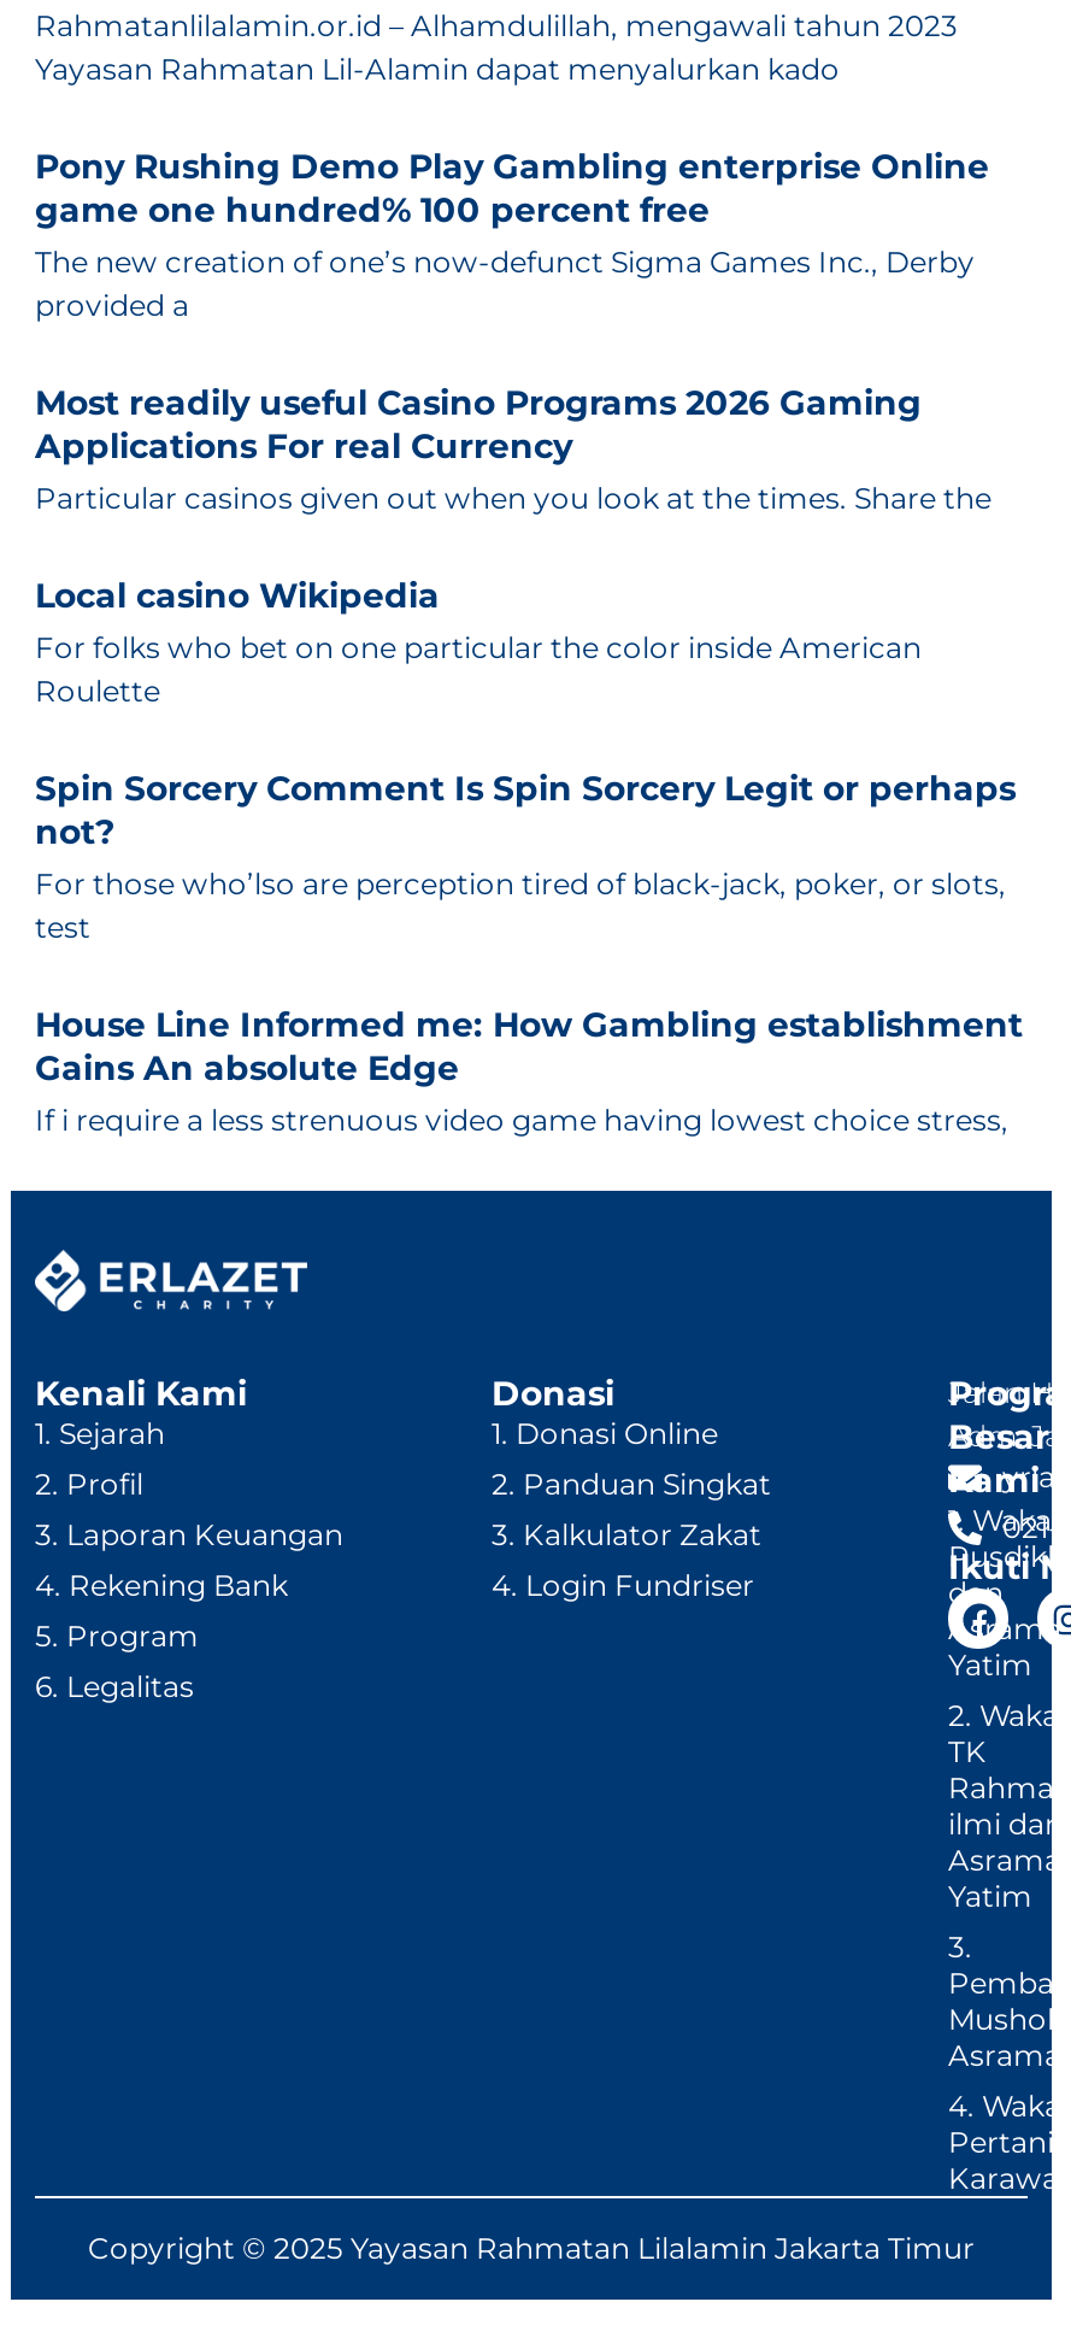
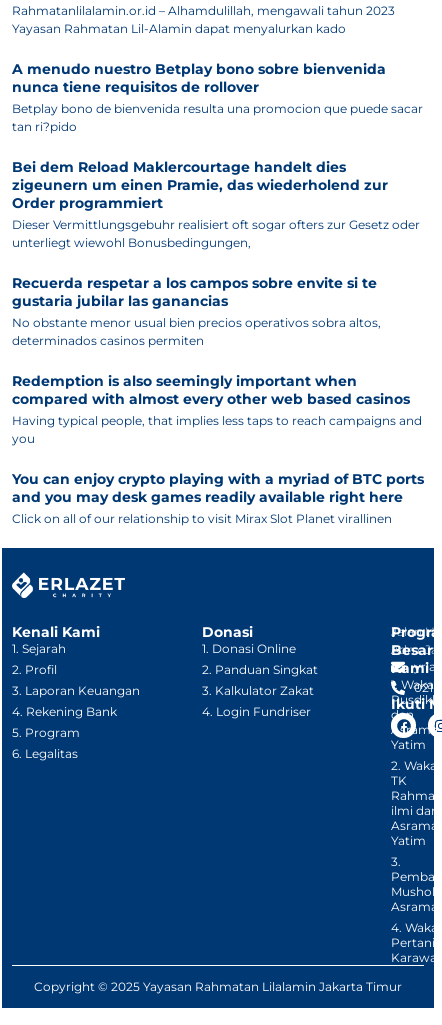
[35,145,989,323] Pony Rushing Demo Play Gambling enterprise Online | game one hundred% 100 percent free | The new creation of one’s now-defunct Sigma Games Inc., Derby | provided a -> [12,60,423,134] A menudo nuestro Betplay bono sobre bienvenida | nunca tiene requisitos de rollover | Betplay bono de bienvenida resulta una promocion que puede sacar | tan ri?pido
[35,381,991,516] Most readily useful Casino Programs 2026 Gaming | Applications For real Currency | Particular casinos given out when you look at the times. Share the -> [12,158,420,250] Bei dem Reload Maklercourtage handelt dies | zigeunern um einen Pramie, das wiederholend zur | Order programmiert | Dieser Vermittlungsgebuhr realisiert oft sogar ofters zur Gesetz oder | unterliegt wiewohl Bonusbedingungen,
[35,574,922,709] Local casino Wikipedia | For folks who bet on one particular the color inside American | Roulette -> [12,274,381,348] Recuerda respetar a los campos sobre envite si te | gustaria jubilar las ganancias | No obstante menor usual bien precios operativos sobra altos, | determinados casinos permiten
[35,767,1016,945] Spin Sorcery Comment Is Spin Sorcery Legit or perhaps | not? | For those who’lso are perception tired of black-jack, poker, or slots, | test -> [12,372,422,446] Redemption is also seemingly important when | compared with almost every other web based casinos | Having typical people, that implies less taps to reach campaigns and | you
[35,1003,1023,1138] House Line Informed me: How Gambling establishment | Gains An absolute Edge | If i require a less strenuous video game having lowest choice stress, -> [12,470,424,526] You can enjoy crypto playing with a myriad of BTC ports | and you may desk games readily available right here | Click on all of our relationship to visit Mirax Slot Planet virallinen

